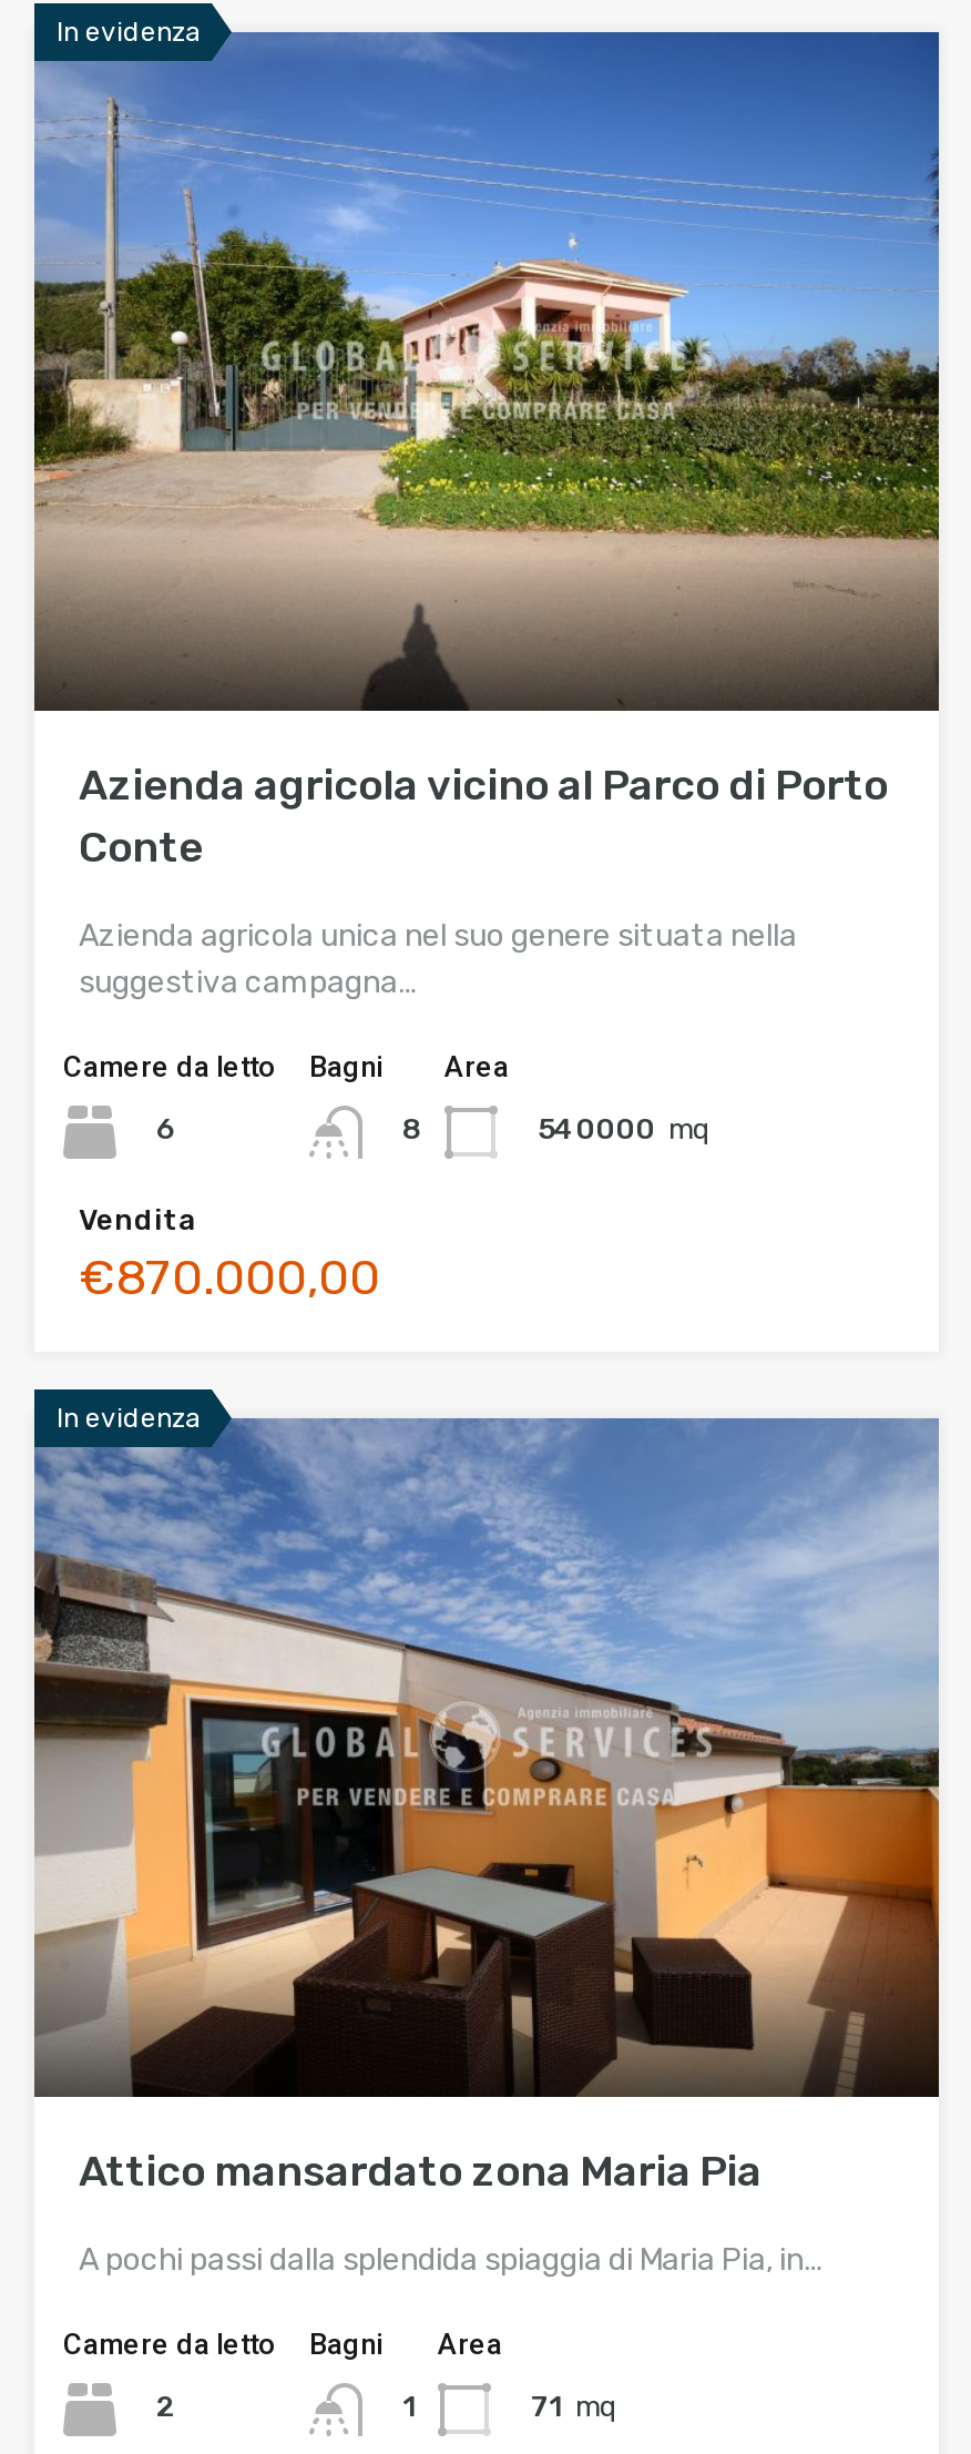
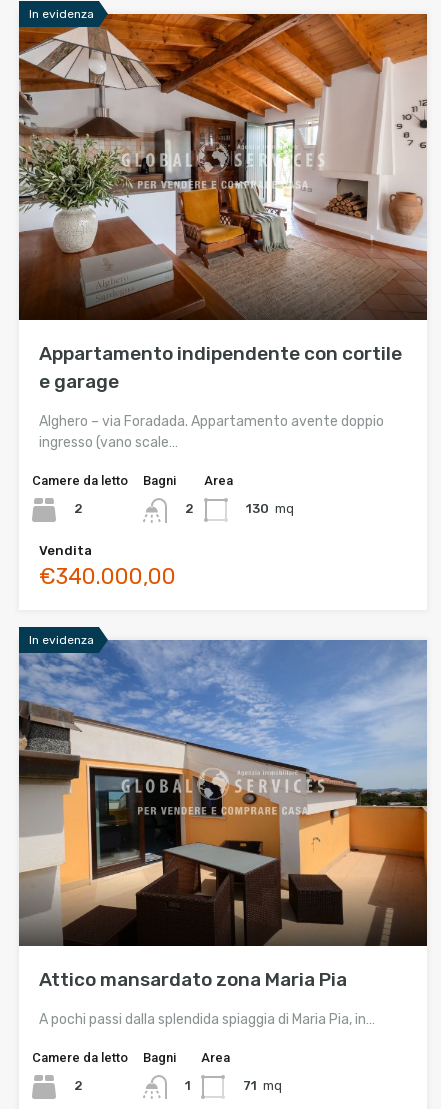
[32,29,941,872] [image] | Azienda agricola vicino al Parco di Porto | Conte -> [18,13,428,393] [image] | Appartamento indipendente con cortile | e garage
[79,916,797,1001] Azienda agricola unica nel suo genere situata nella | suggestiva campagna… -> [39,413,384,451] Alghero – via Foradada. Appartamento avente doppio | ingresso (vano scale…
[156,1112,176,1145] 6 -> [74,501,83,516] 2
[402,1112,422,1145] 8 -> [185,501,194,516] 2
[538,1112,711,1145] 540000 mq -> [246,501,294,516] 130 mq
[79,1248,380,1307] €870.000,00 -> [39,562,176,589] €340.000,00

